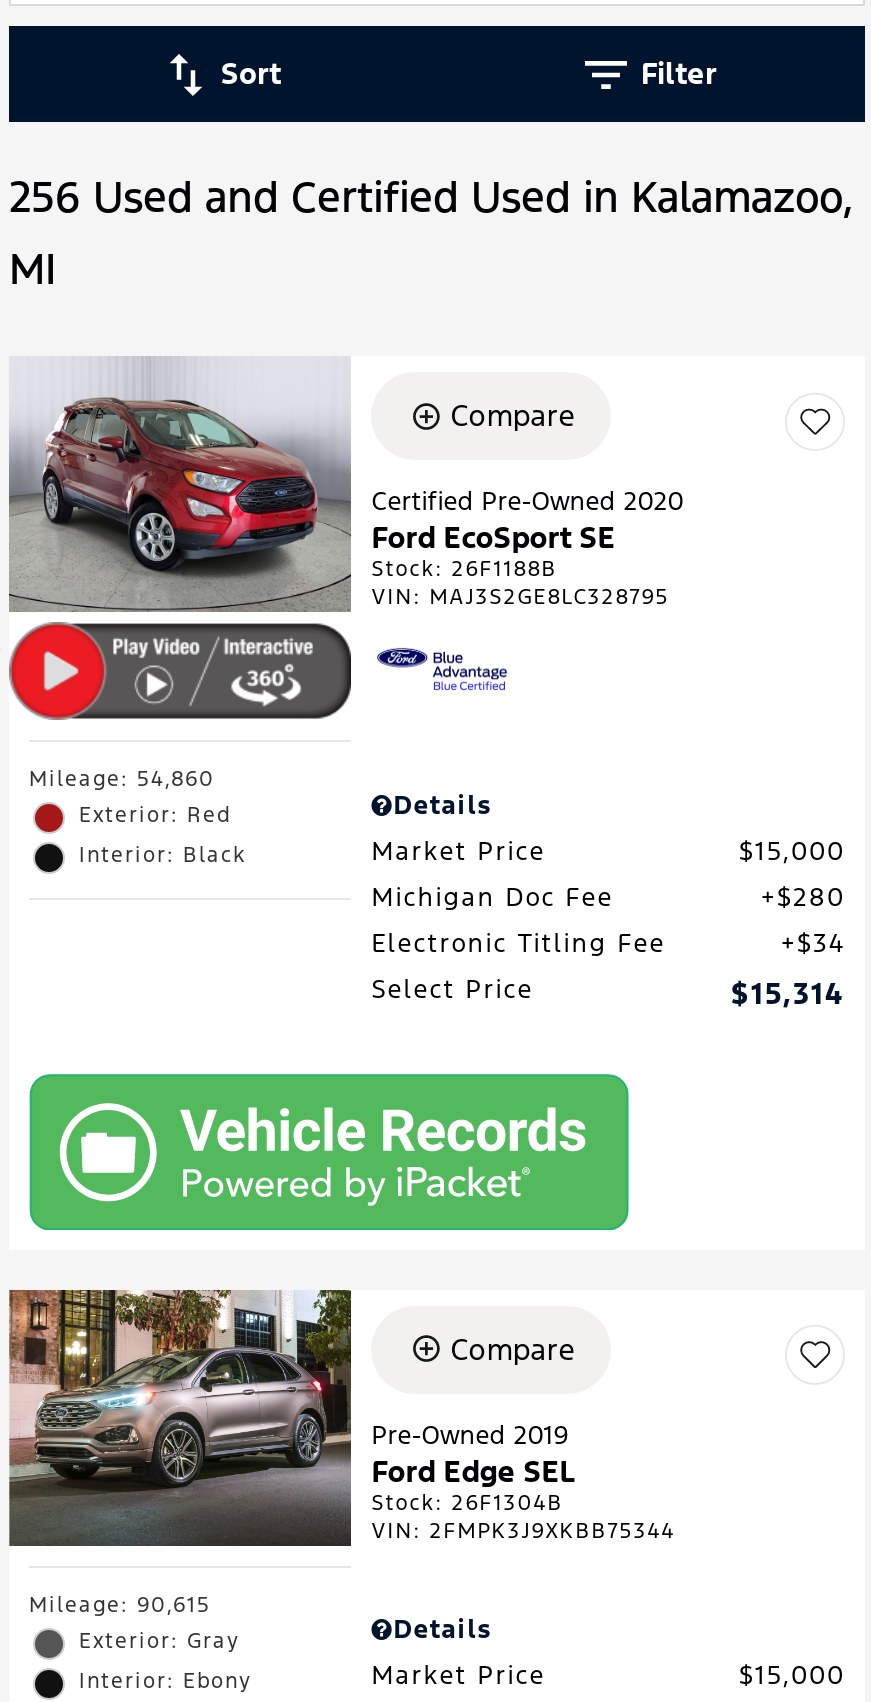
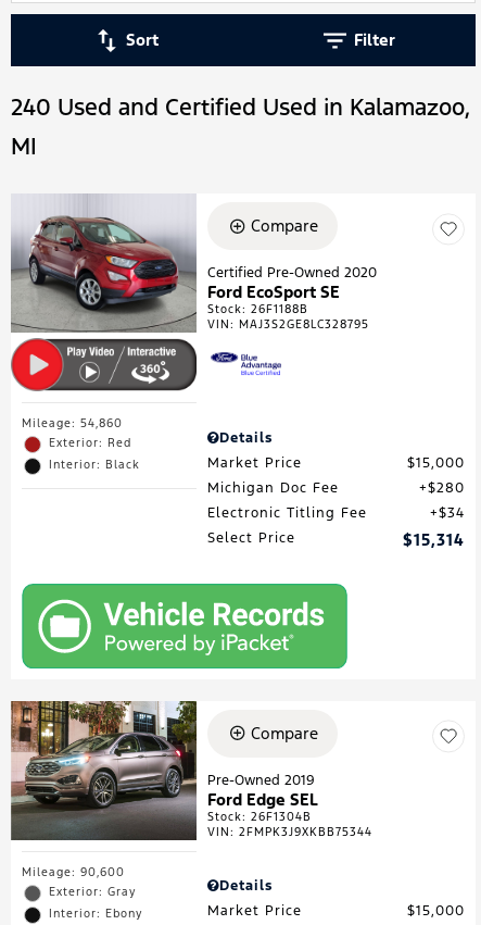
[9,170,853,224] 256 Used and Certified Used in Kalamazoo, -> [11,92,470,122] 240 Used and Certified Used in Kalamazoo,
[29,1592,211,1618] Mileage: 90,615 -> [22,865,125,879] Mileage: 90,600

